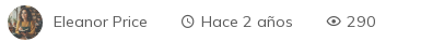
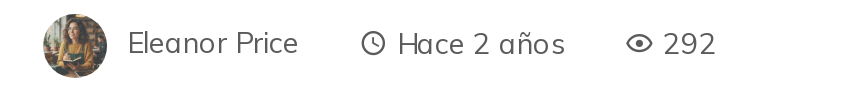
[347,12,376,31] 290 -> [663,26,717,62] 292

